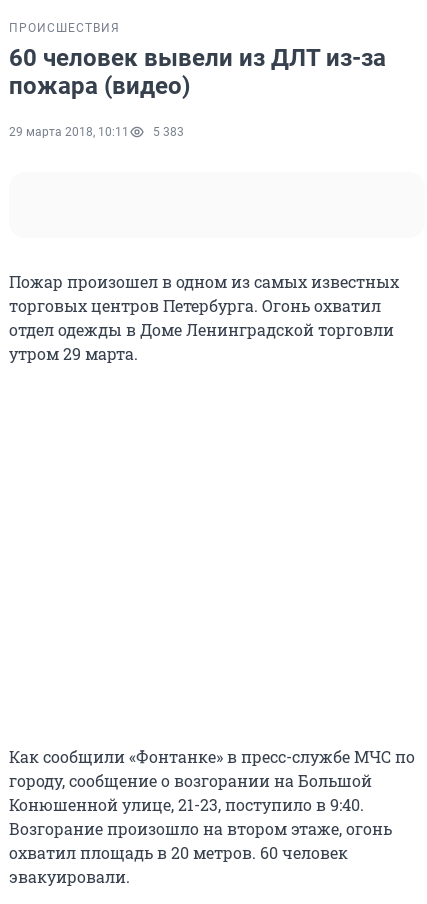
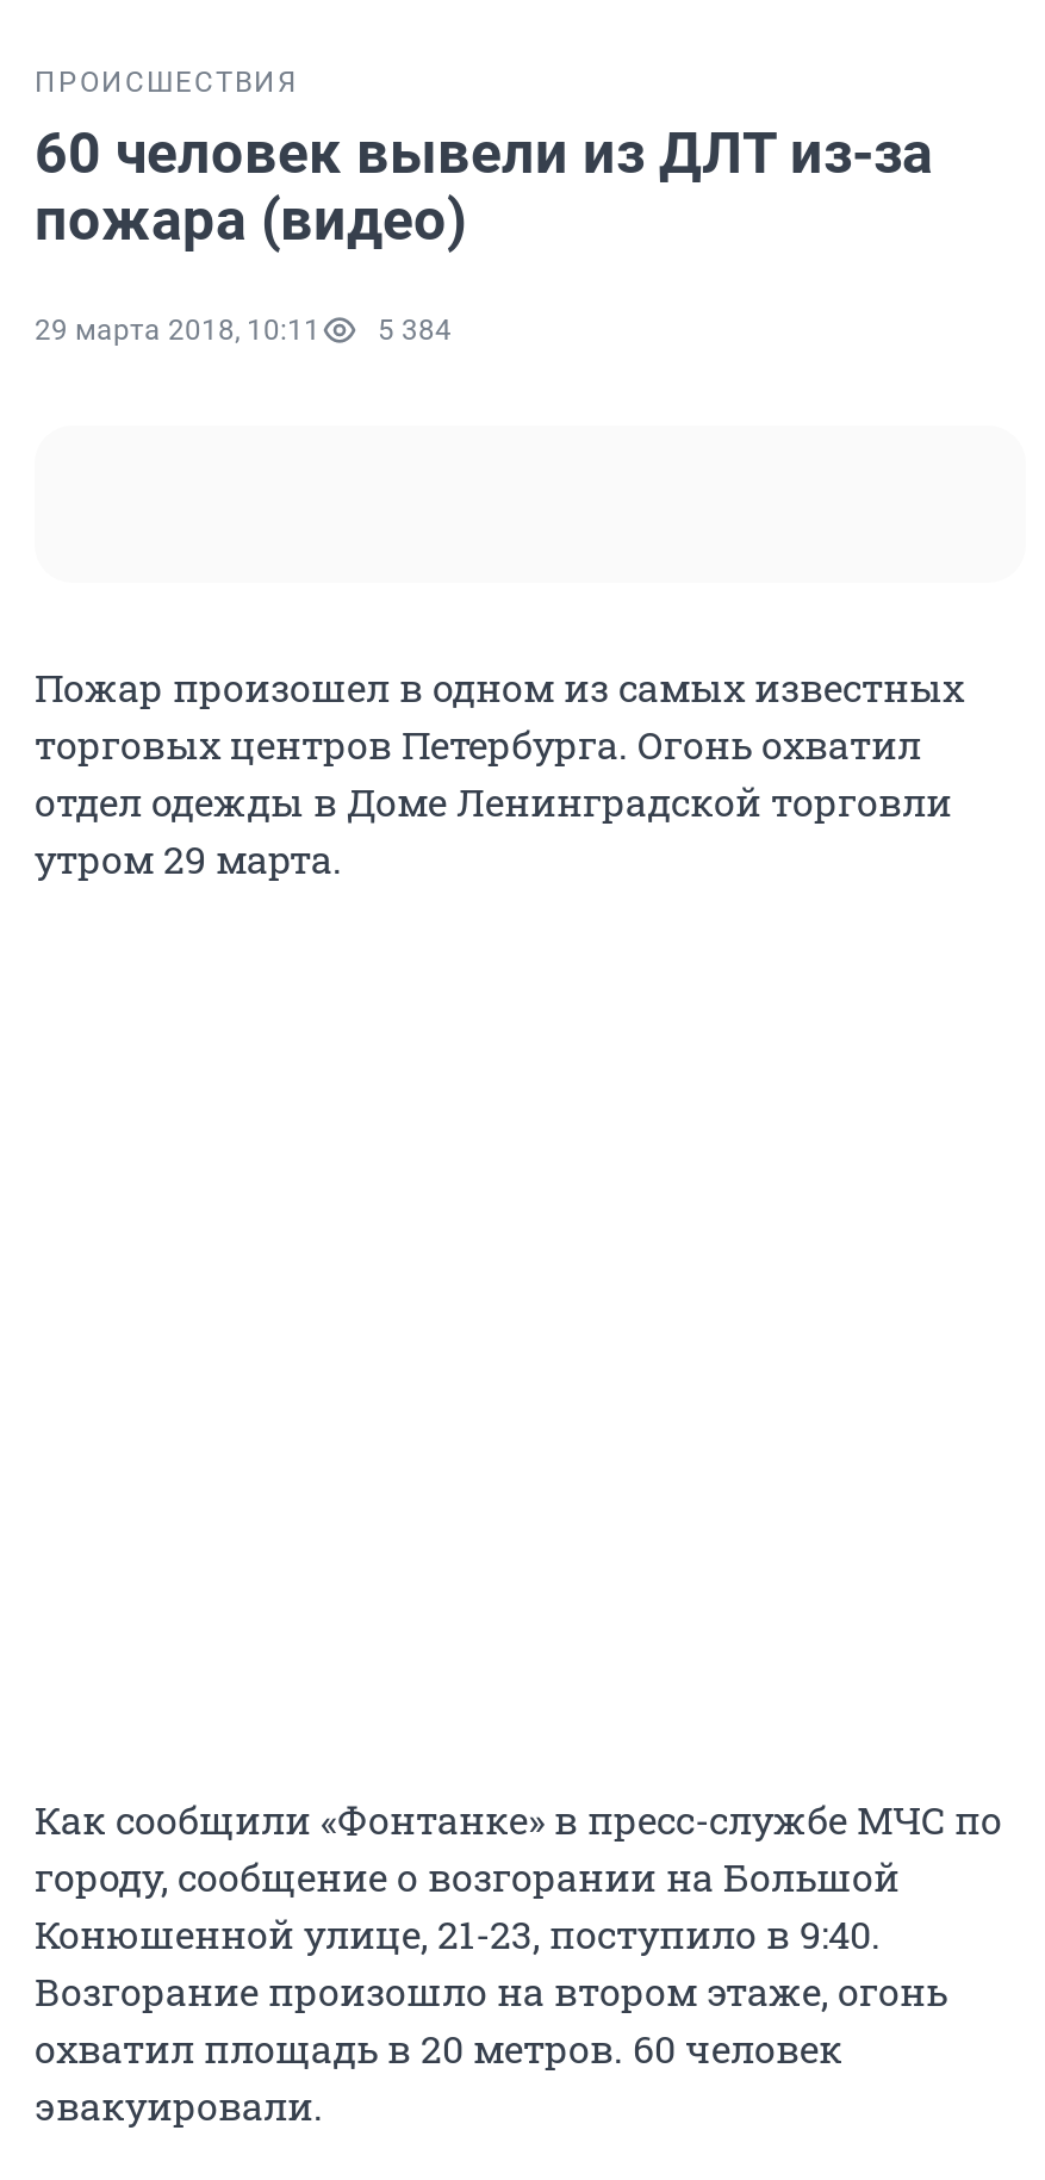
[9,125,184,139] 29 марта 2018, 10:11 5 383 -> [35,314,452,347] 29 марта 2018, 10:11 5 384

